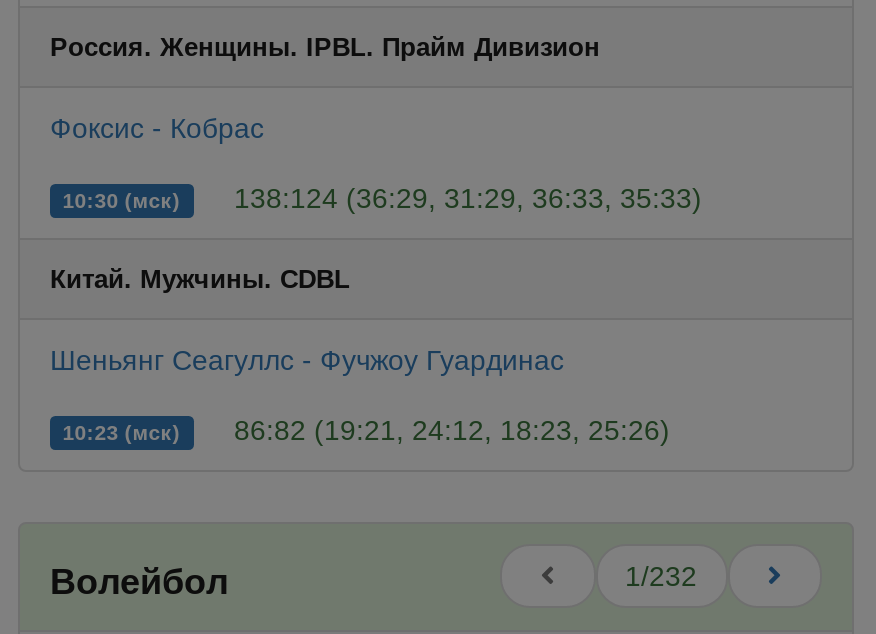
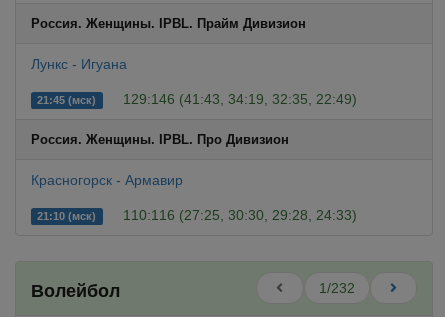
[50,112,264,144] Фоксис - Кобрас -> [31,56,127,72] Лункс - Игуана
[63,182,710,214] 10:30 (мск) | 138:124 (36:29, 31:29, 36:33, 35:33) -> [37,91,361,107] 21:45 (мск) | 129:146 (41:43, 34:19, 32:35, 22:49)
[50,264,350,294] Китай. Мужчины. CDBL -> [31,132,289,147] Россия. Женщины. IPBL. Про Дивизион
[50,344,564,376] Шеньянг Сеагуллс - Фучжоу Гуардинас -> [31,172,183,188] Красногорск - Армавир
[63,414,678,446] 10:23 (мск) | 86:82 (19:21, 24:12, 18:23, 25:26) -> [37,207,361,223] 21:10 (мск) | 110:116 (27:25, 30:30, 29:28, 24:33)

